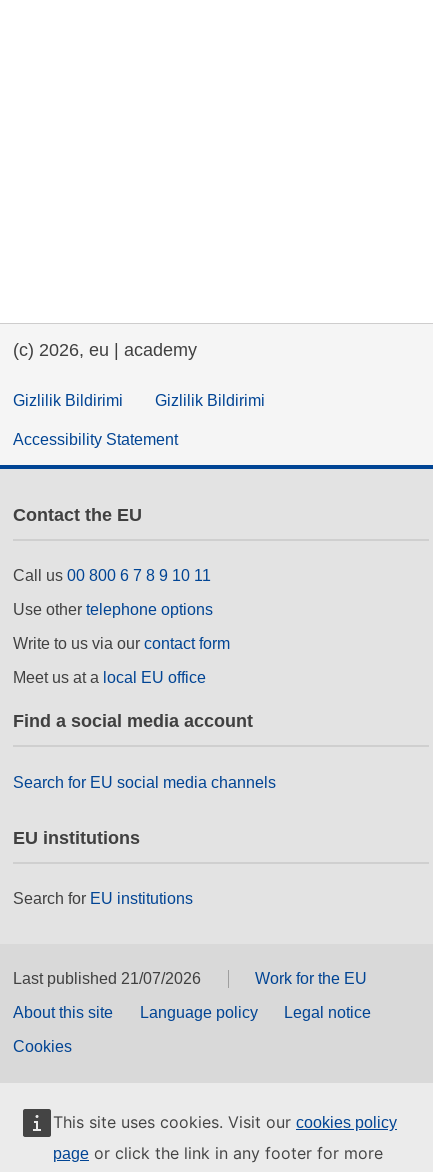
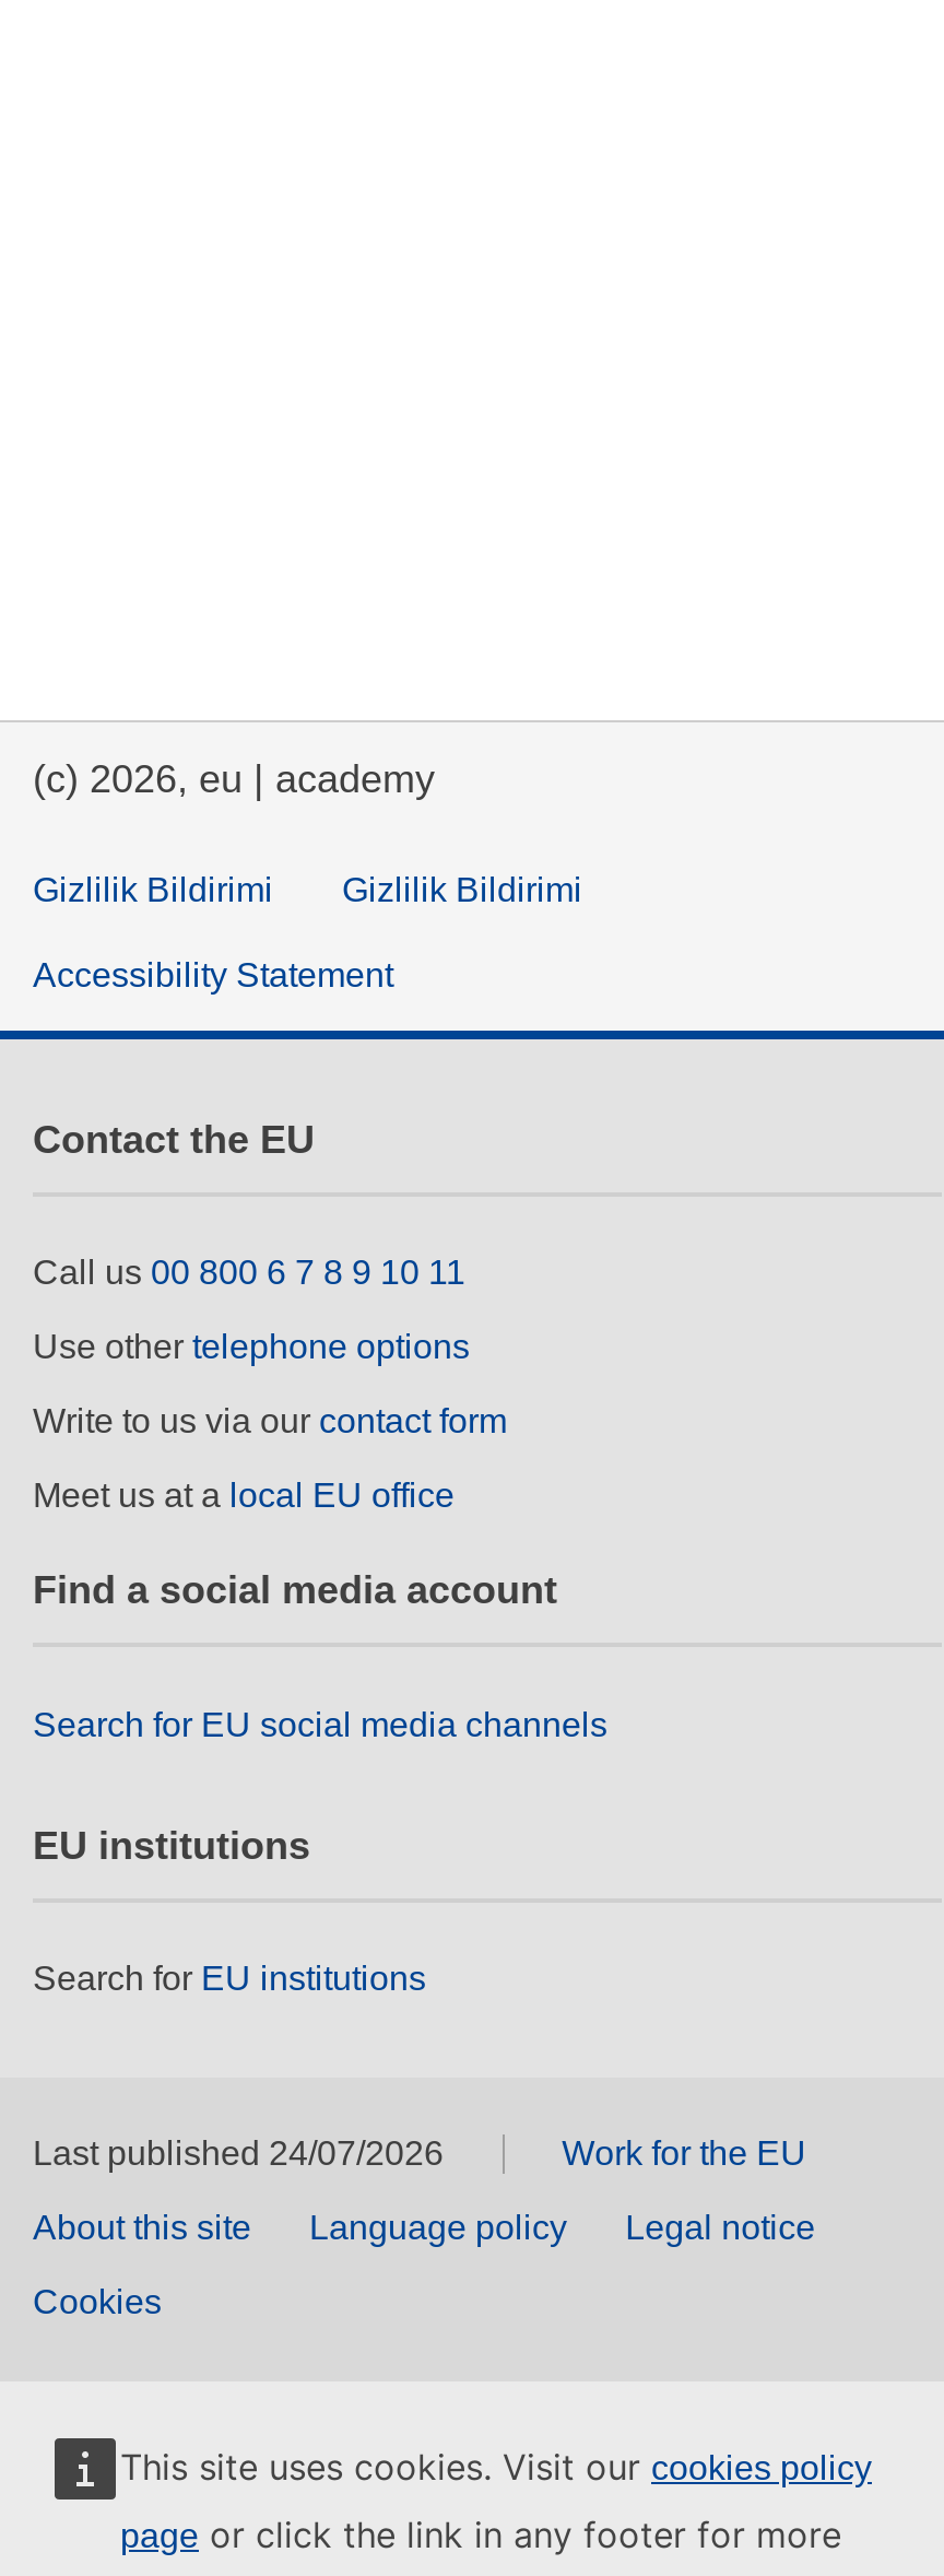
[13,970,201,987] Last published 21/07/2026 -> [33,2136,444,2173] Last published 24/07/2026

